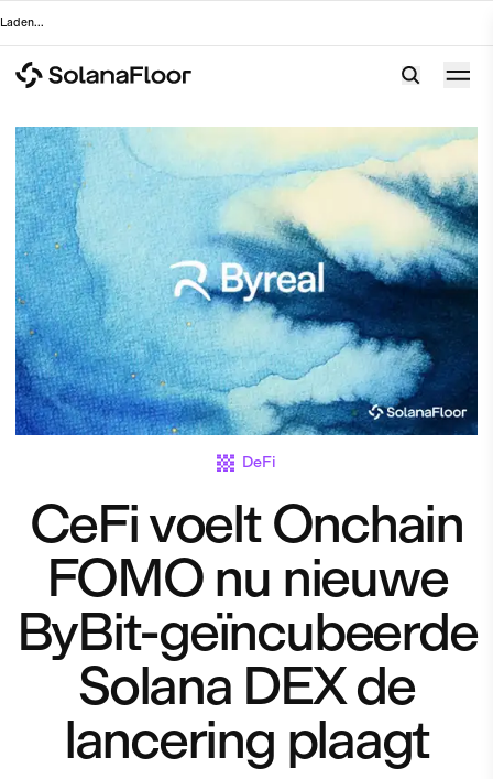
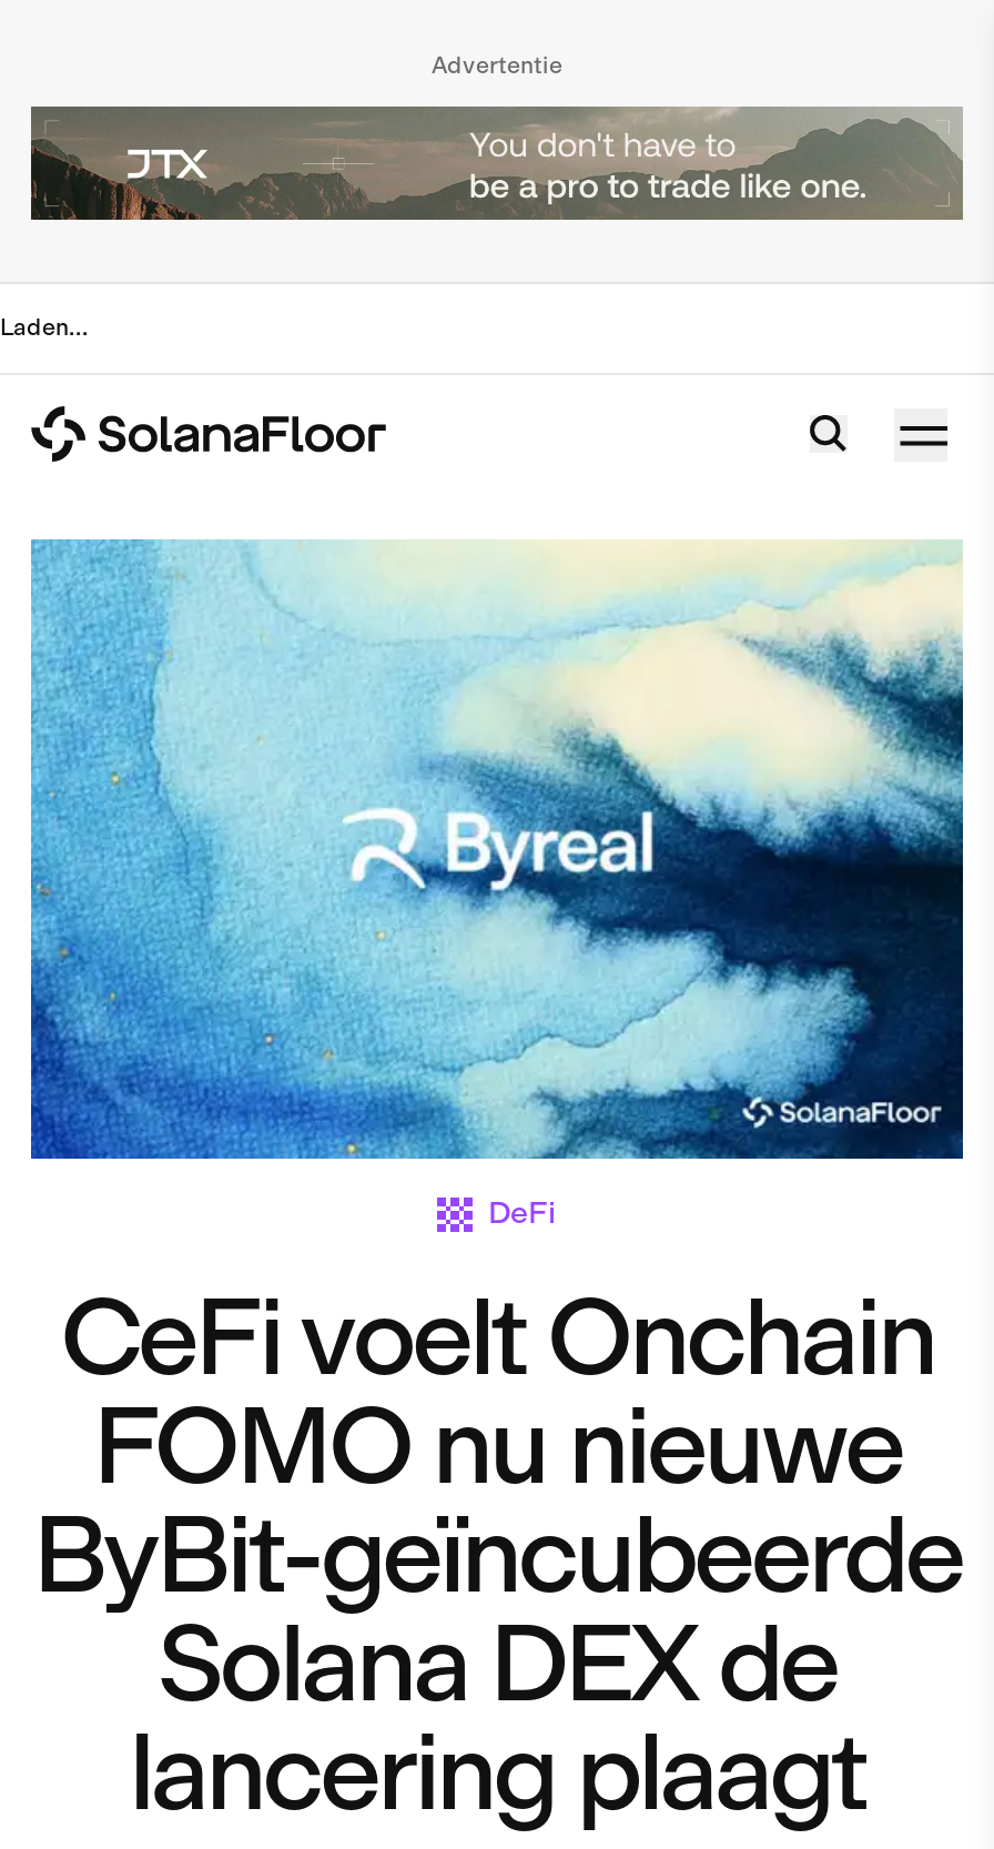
none -> [29,104,965,222] [image]
none -> [432,51,562,80] Advertentie

